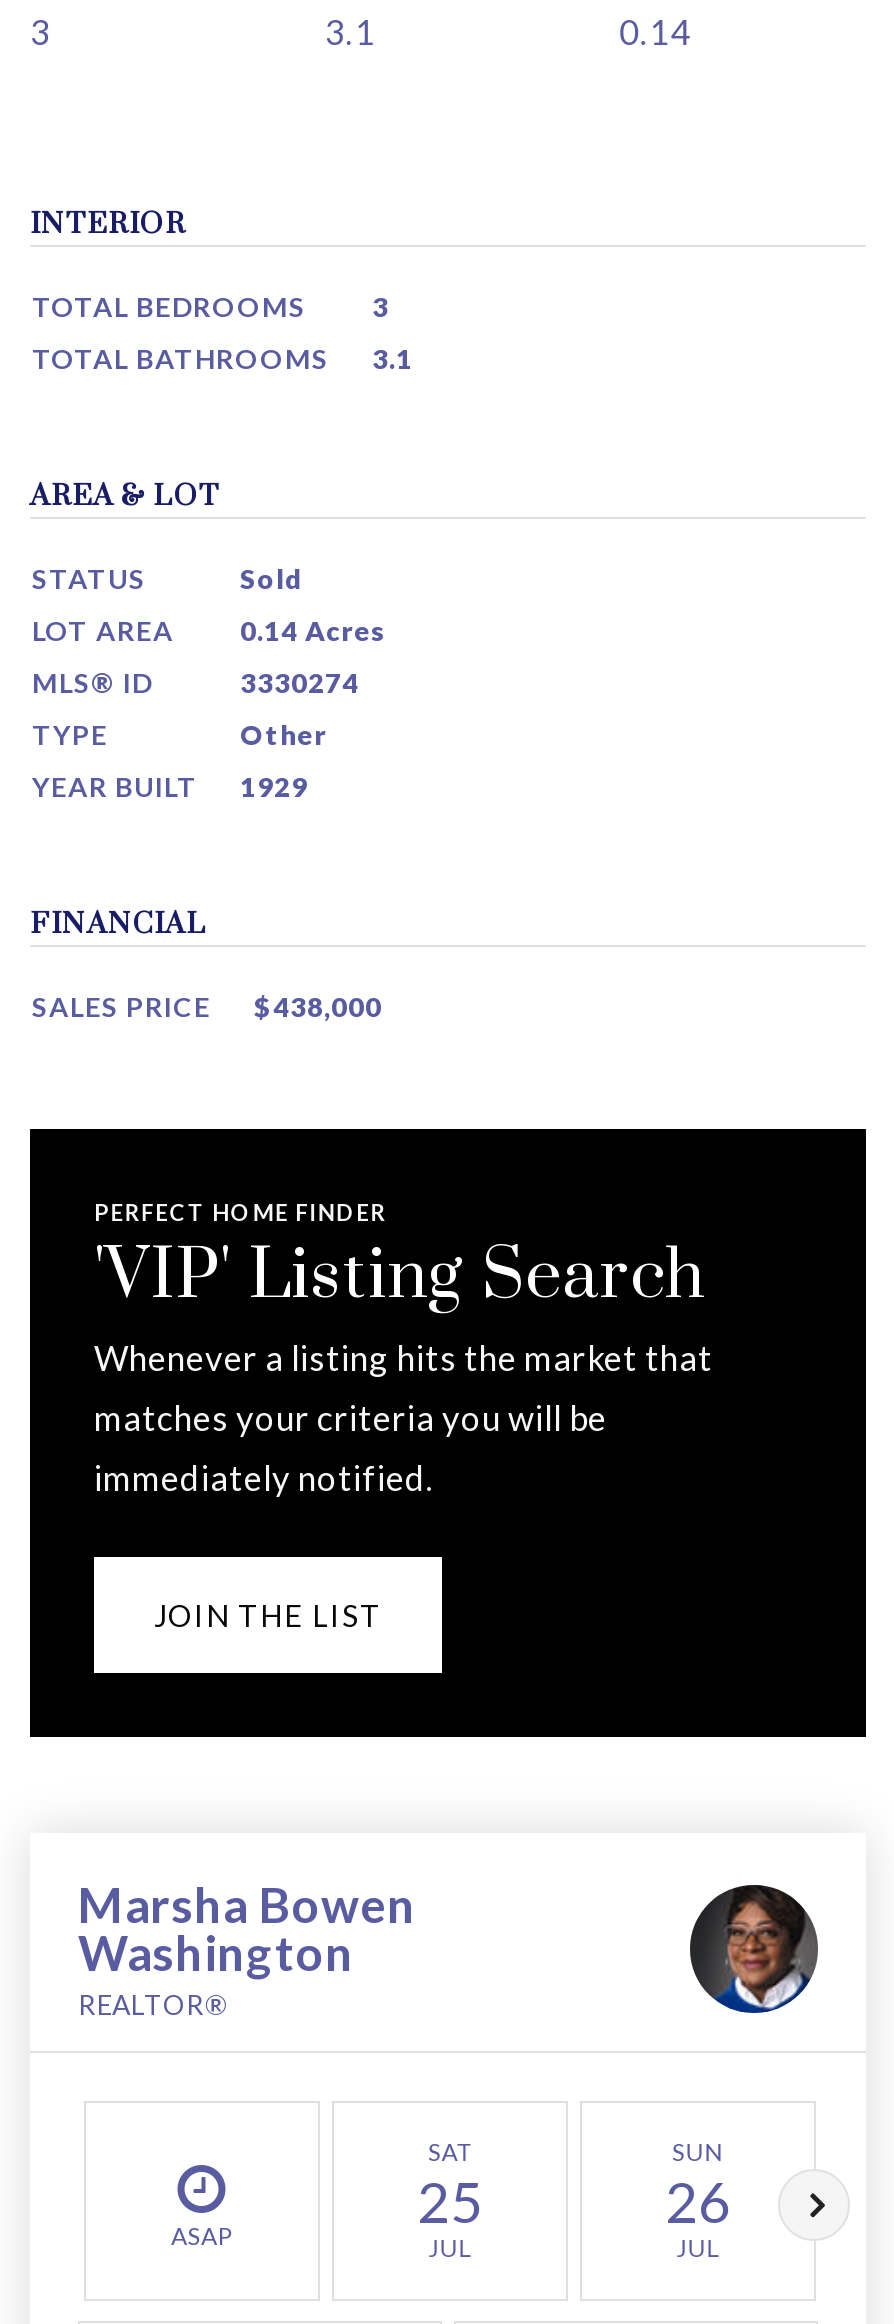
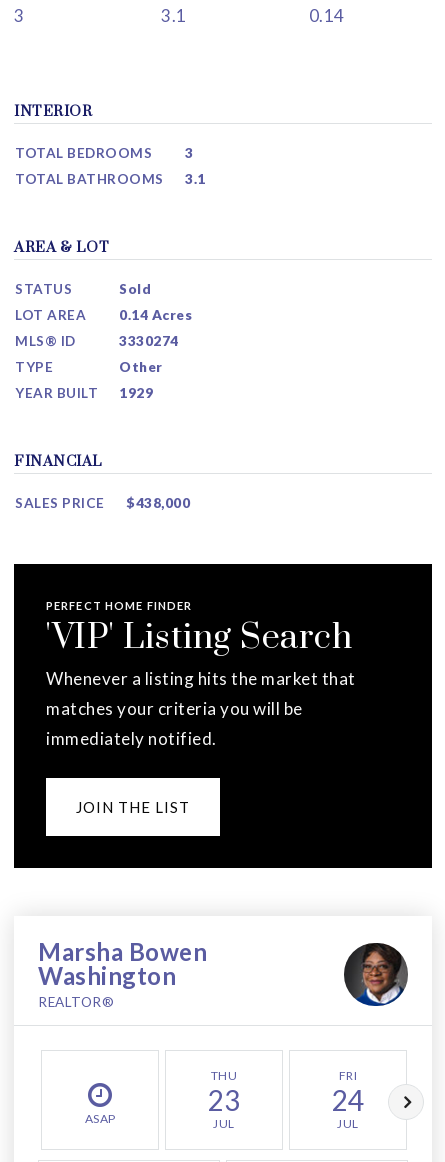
[417,2136,483,2234] SAT | 25 -> [207,1068,240,1117] THU | 23
[665,2136,731,2234] SUN | 26 -> [331,1068,364,1117] FRI | 24

